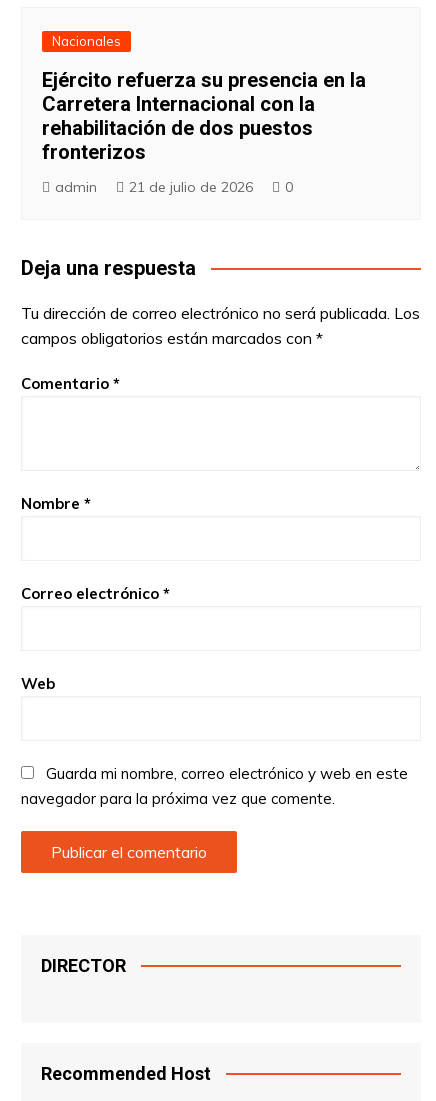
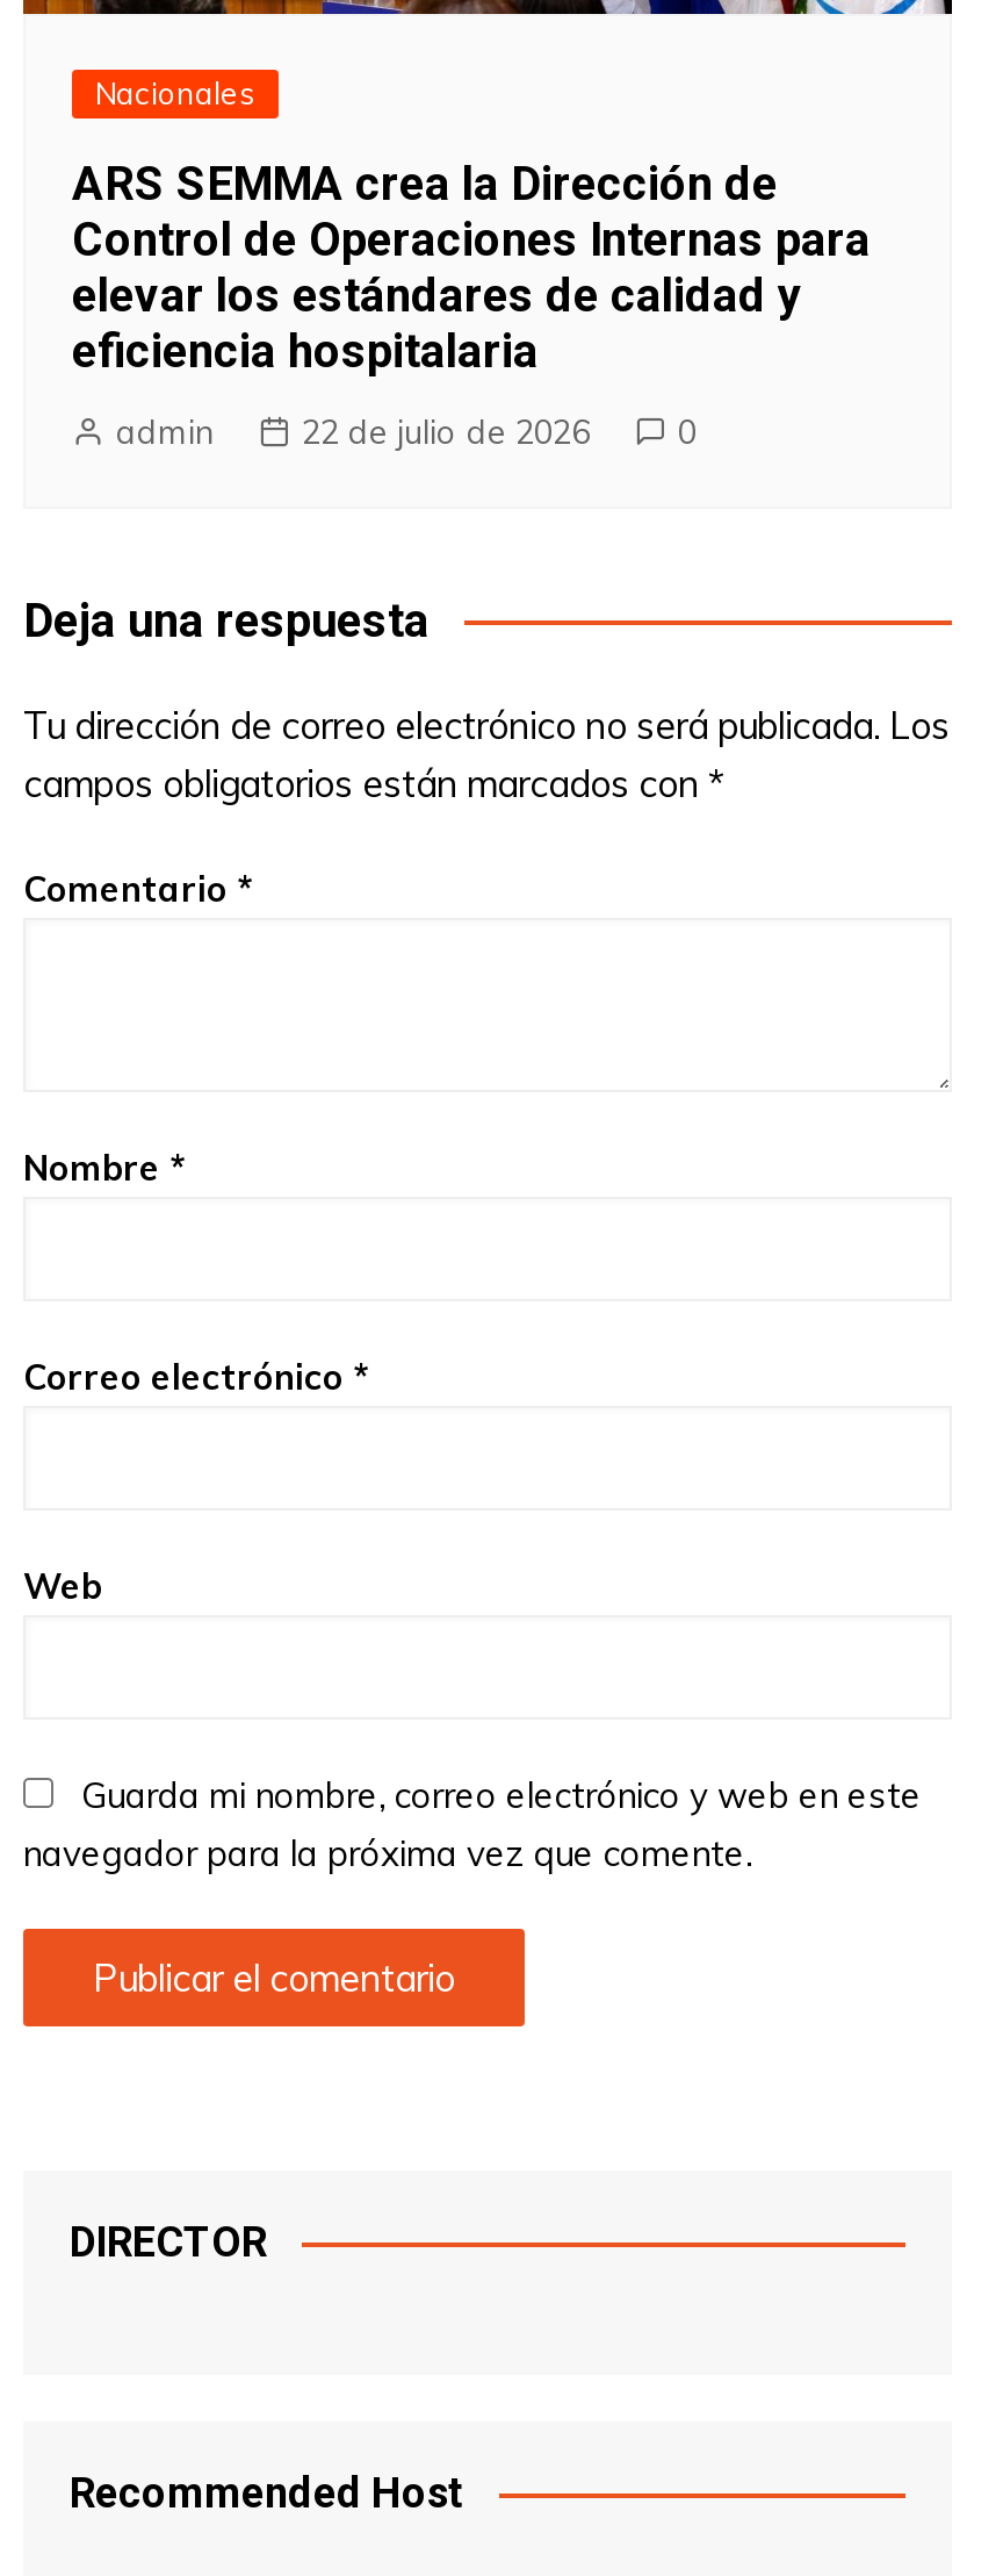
[42,68,366,164] Ejército refuerza su presencia en la | Carretera Internacional con la | rehabilitación de dos puestos | fronterizos -> [72,157,871,380] ARS SEMMA crea la Dirección de | Control de Operaciones Internas para | elevar los estándares de calidad y | eficiencia hospitalaria
[129,178,253,196] 21 de julio de 2026 -> [302,413,590,455] 22 de julio de 2026

